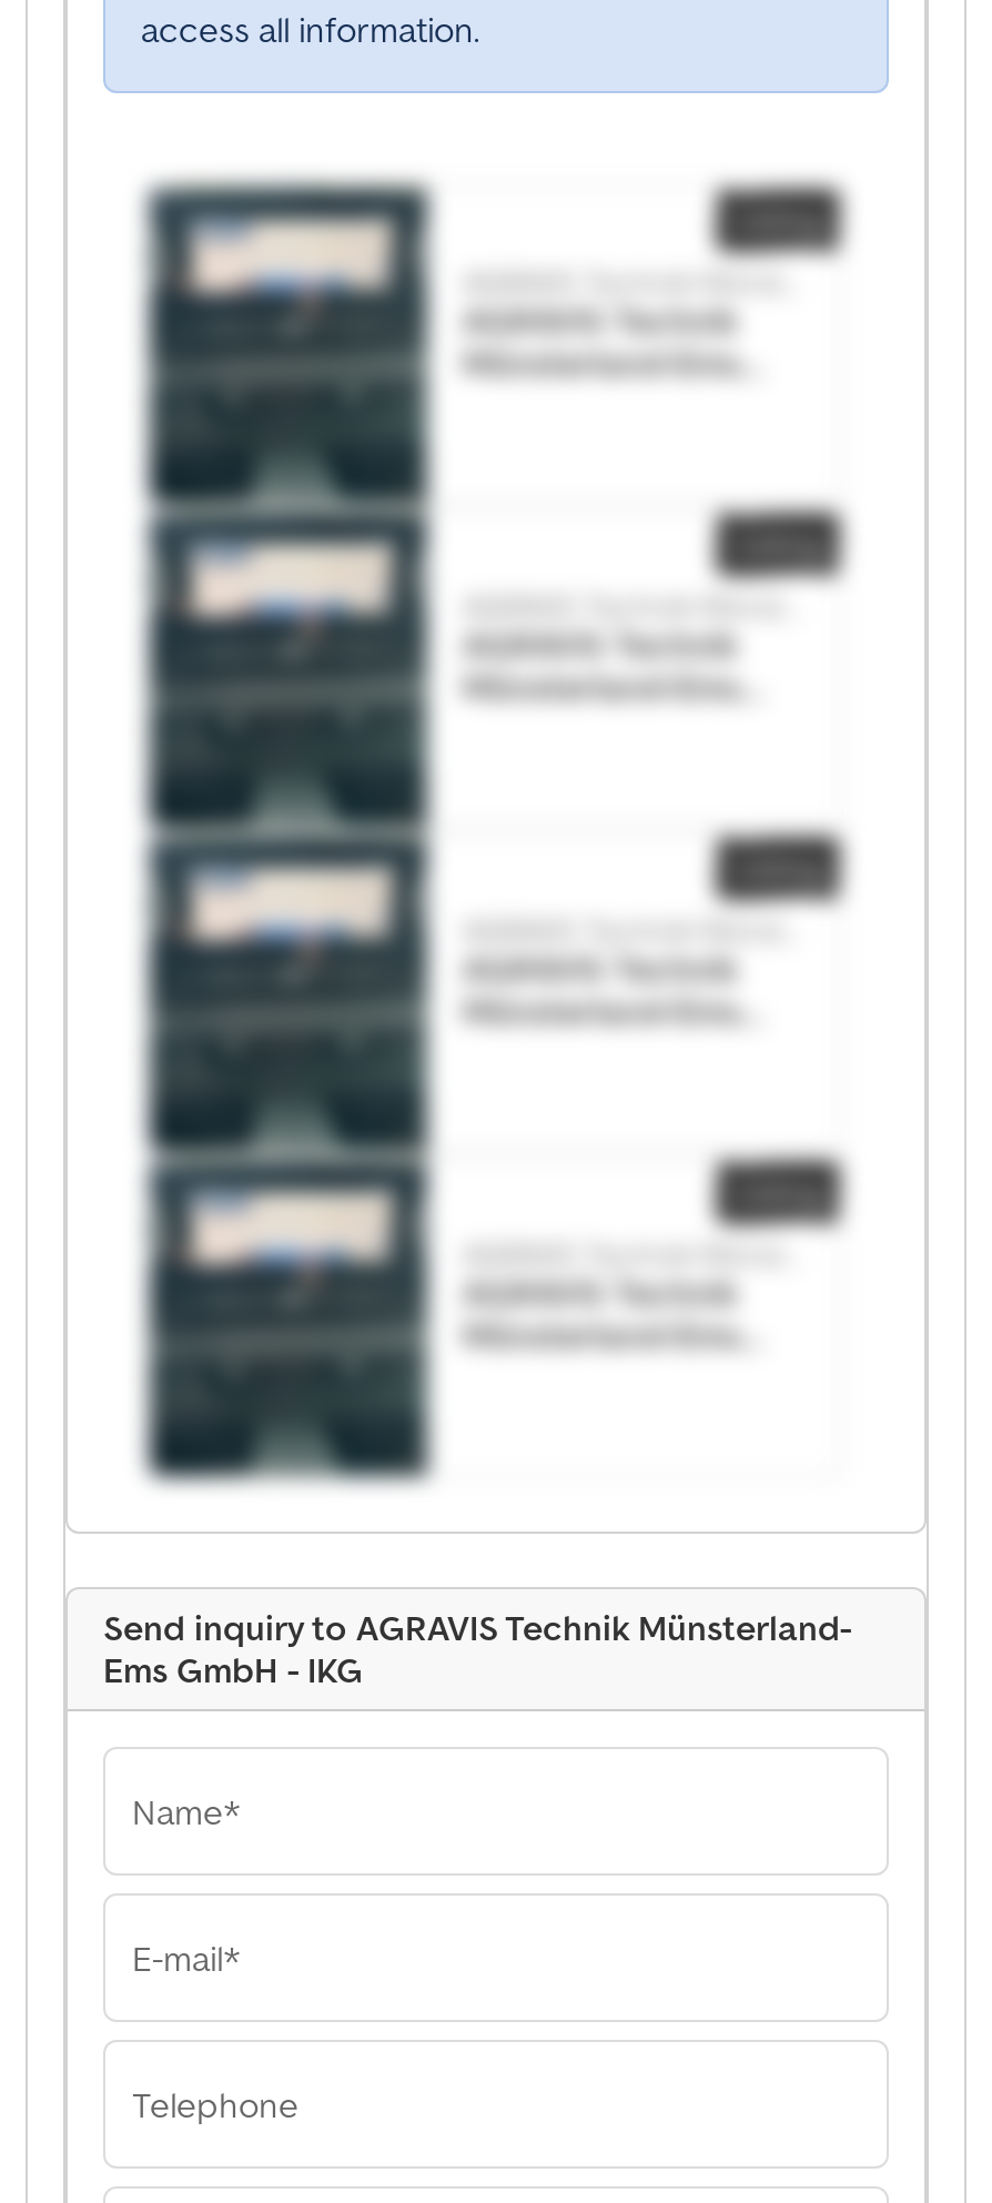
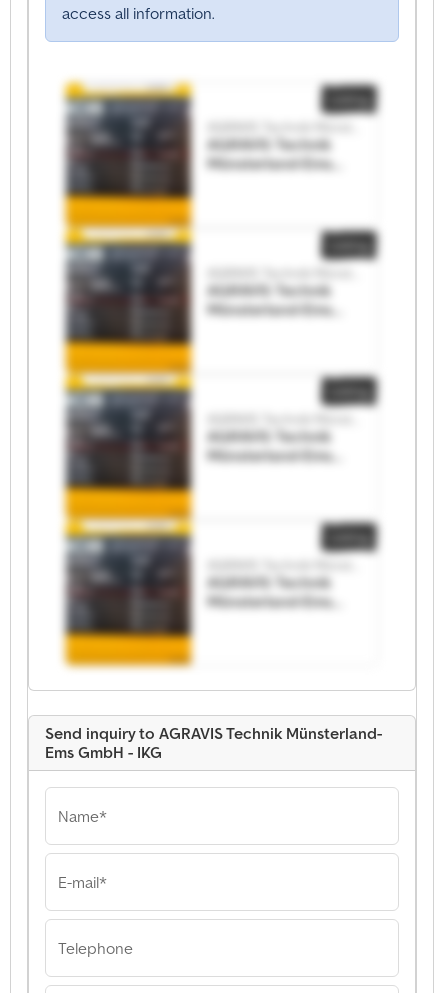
[136,175,441,1487] [image] -> [62,80,195,669] [image]

